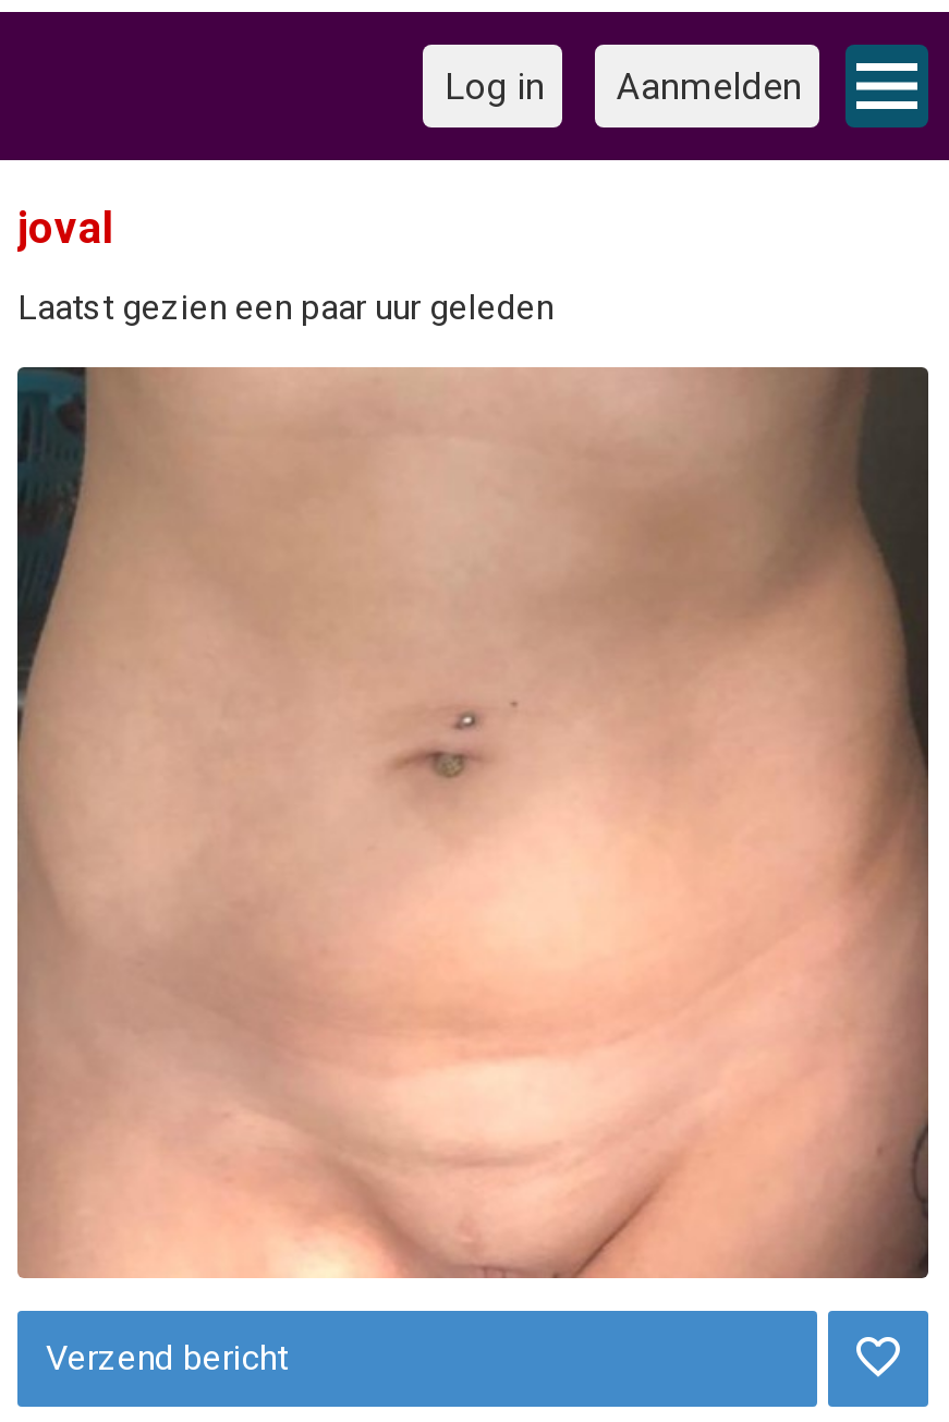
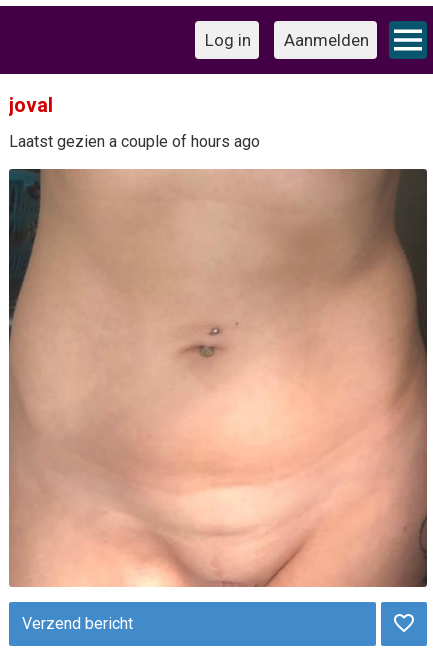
[17,287,553,328] Laatst gezien een paar uur geleden -> [9,132,260,151] Laatst gezien a couple of hours ago

